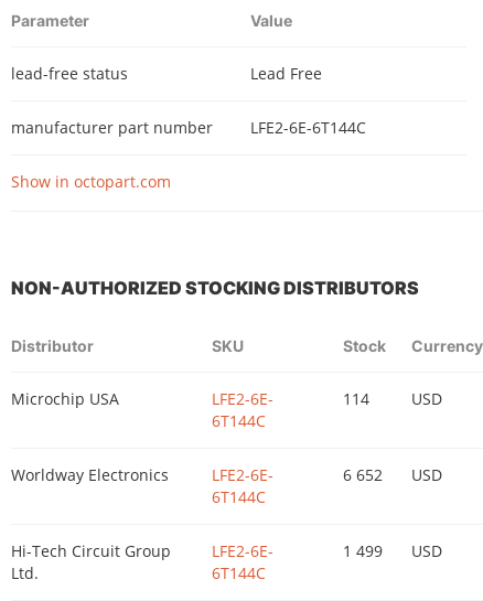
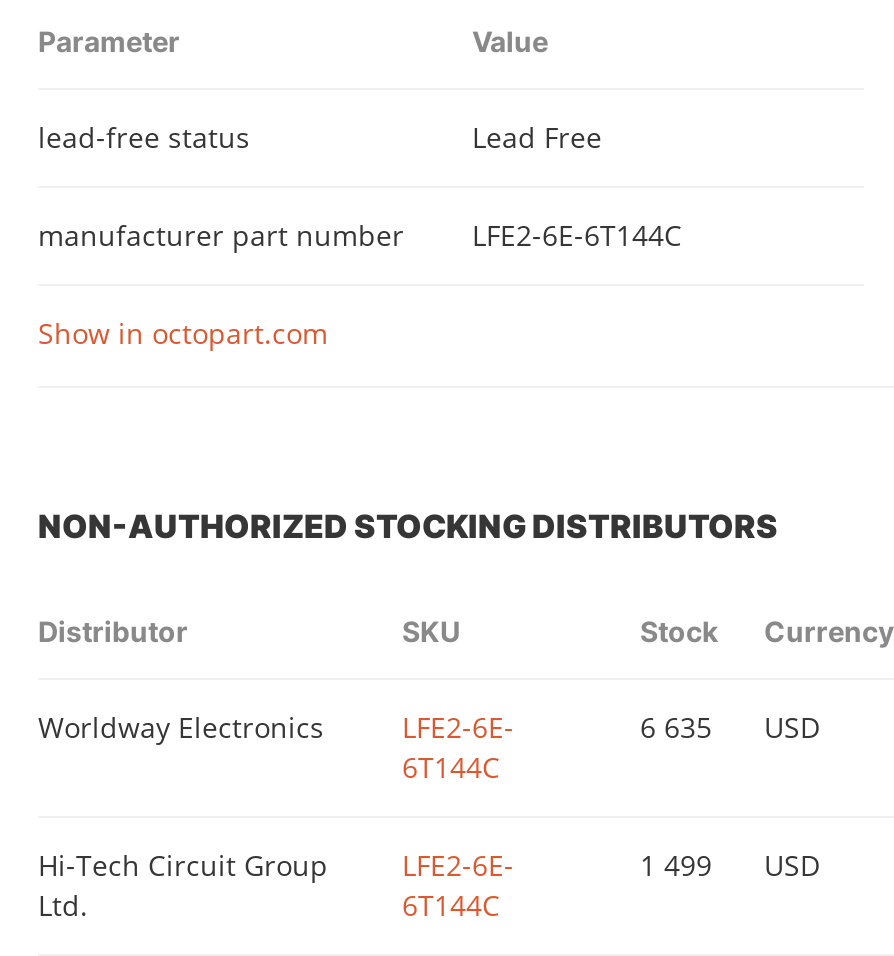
[11,388,273,432] Microchip USA | LFE2-6E- | 6T144C -> none
[343,388,442,409] 114 | USD -> none
[343,465,442,486] 6 652 USD -> [640,709,820,747] 6 635 USD

